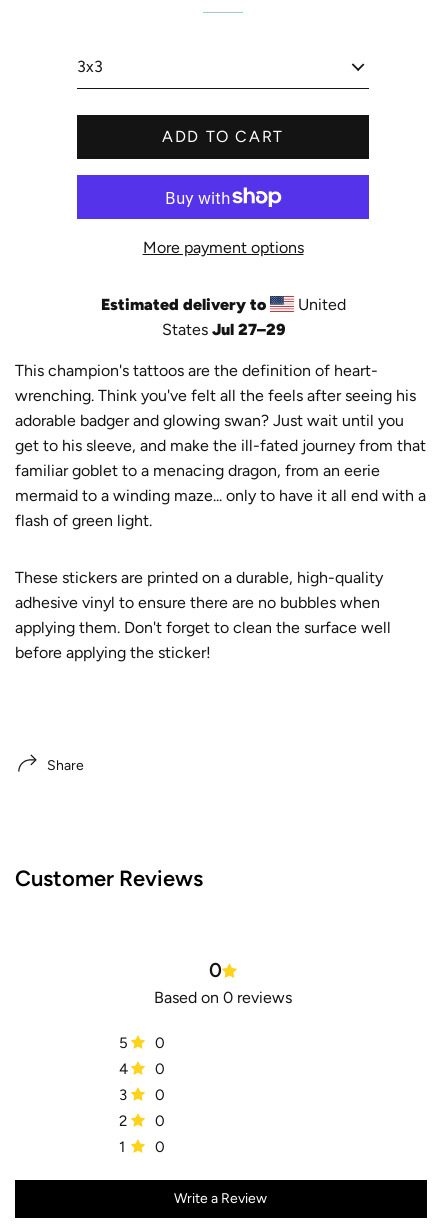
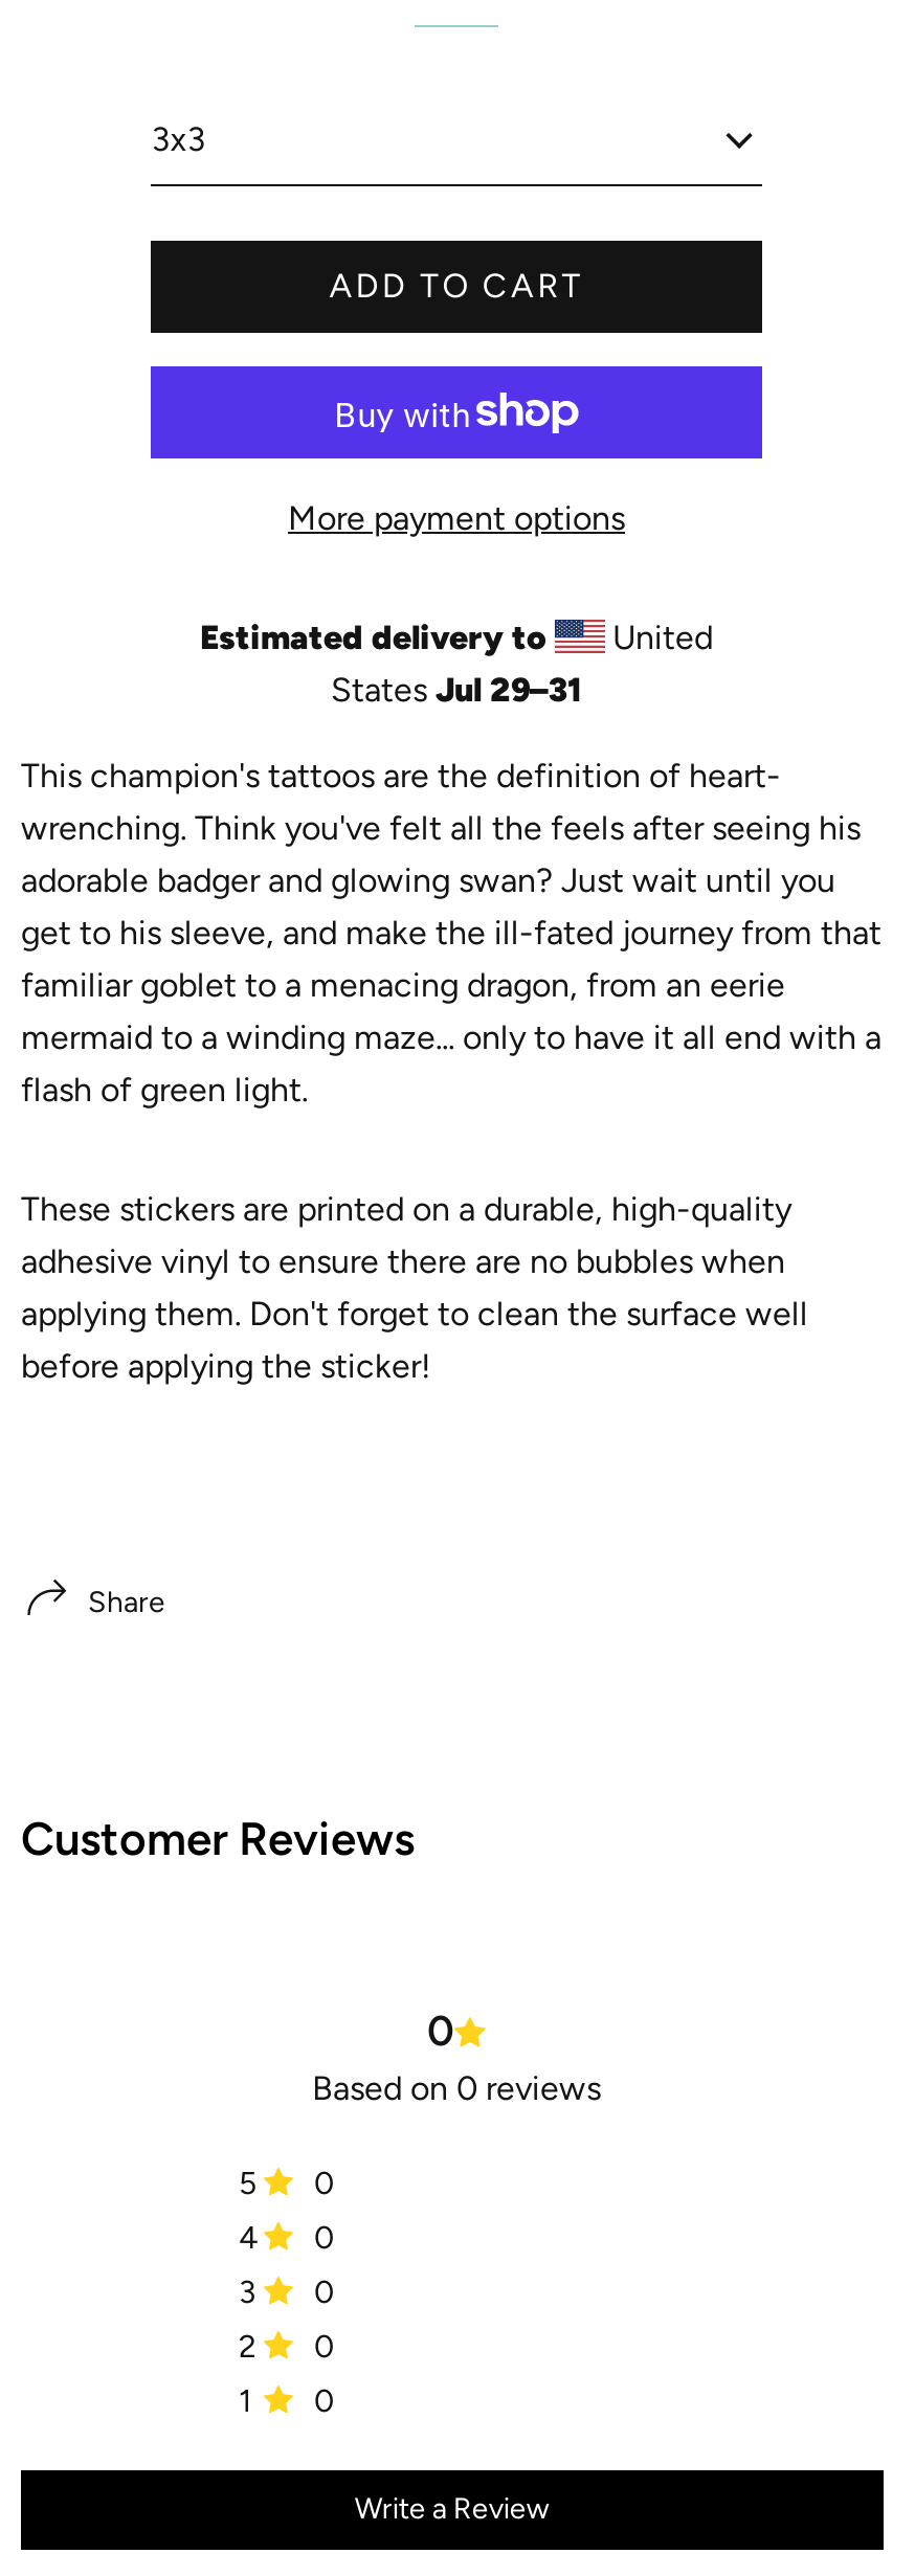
[161,320,284,339] States Jul 27–29 -> [331,670,582,710] States Jul 29–31

